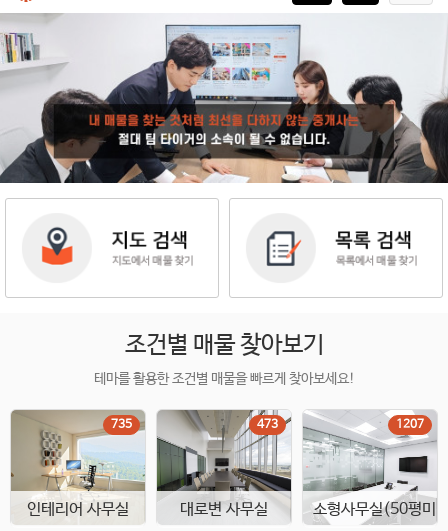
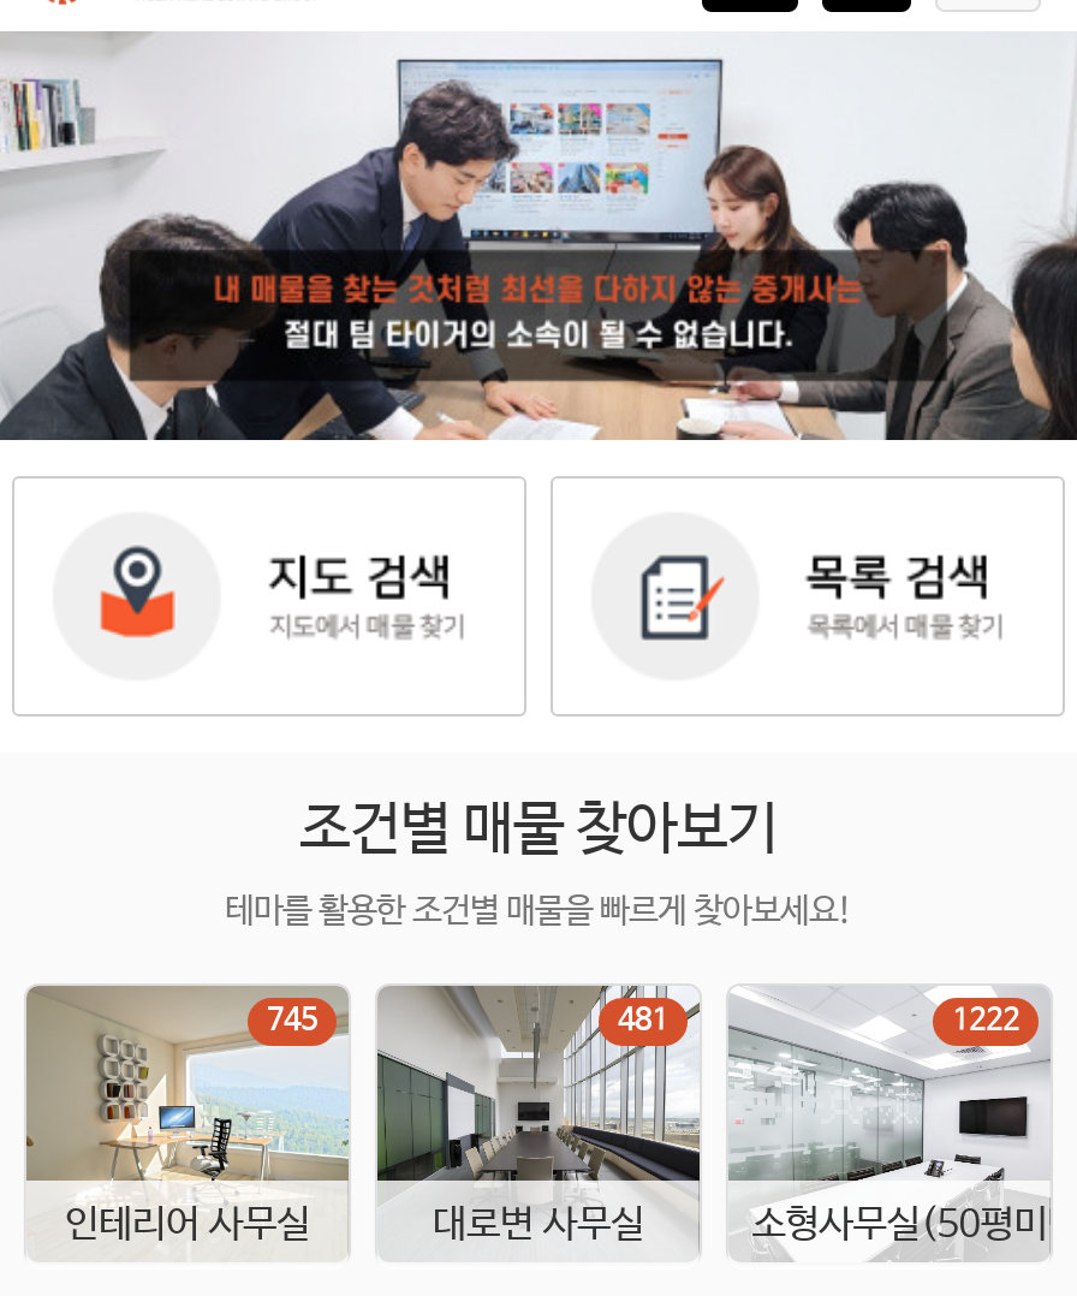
[111,418,132,432] 735 -> [267,1005,317,1039] 745
[257,418,278,432] 473 -> [618,1005,668,1039] 481
[396,418,424,432] 1207 -> [952,1005,1019,1039] 1222

